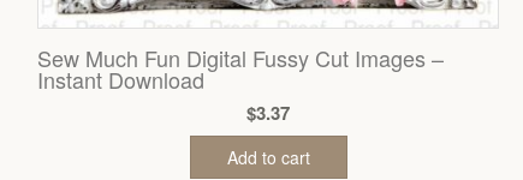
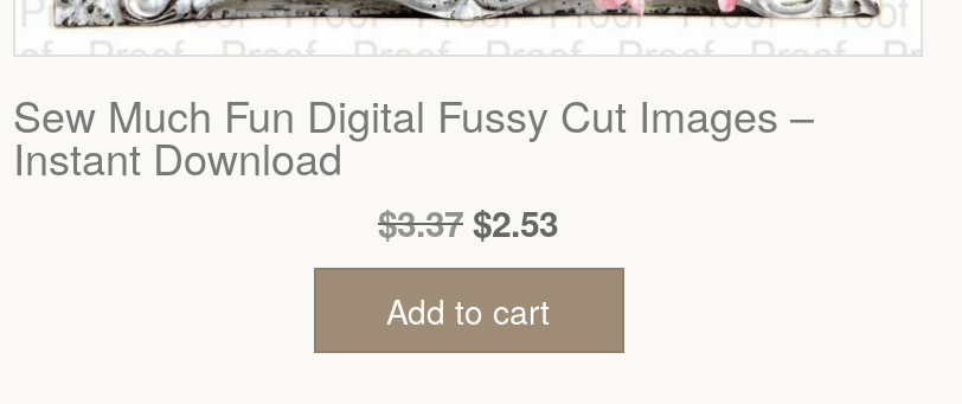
[246,100,290,126] $3.37 -> [378,197,558,249] $3.37 $2.53

